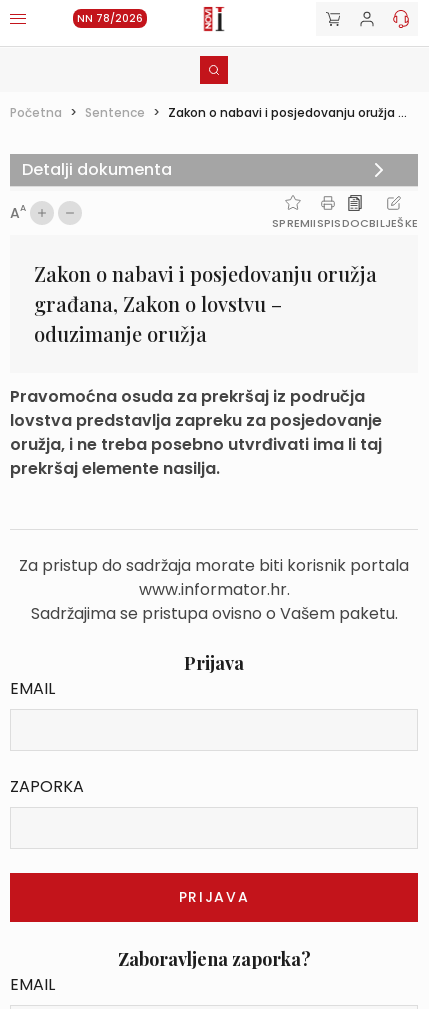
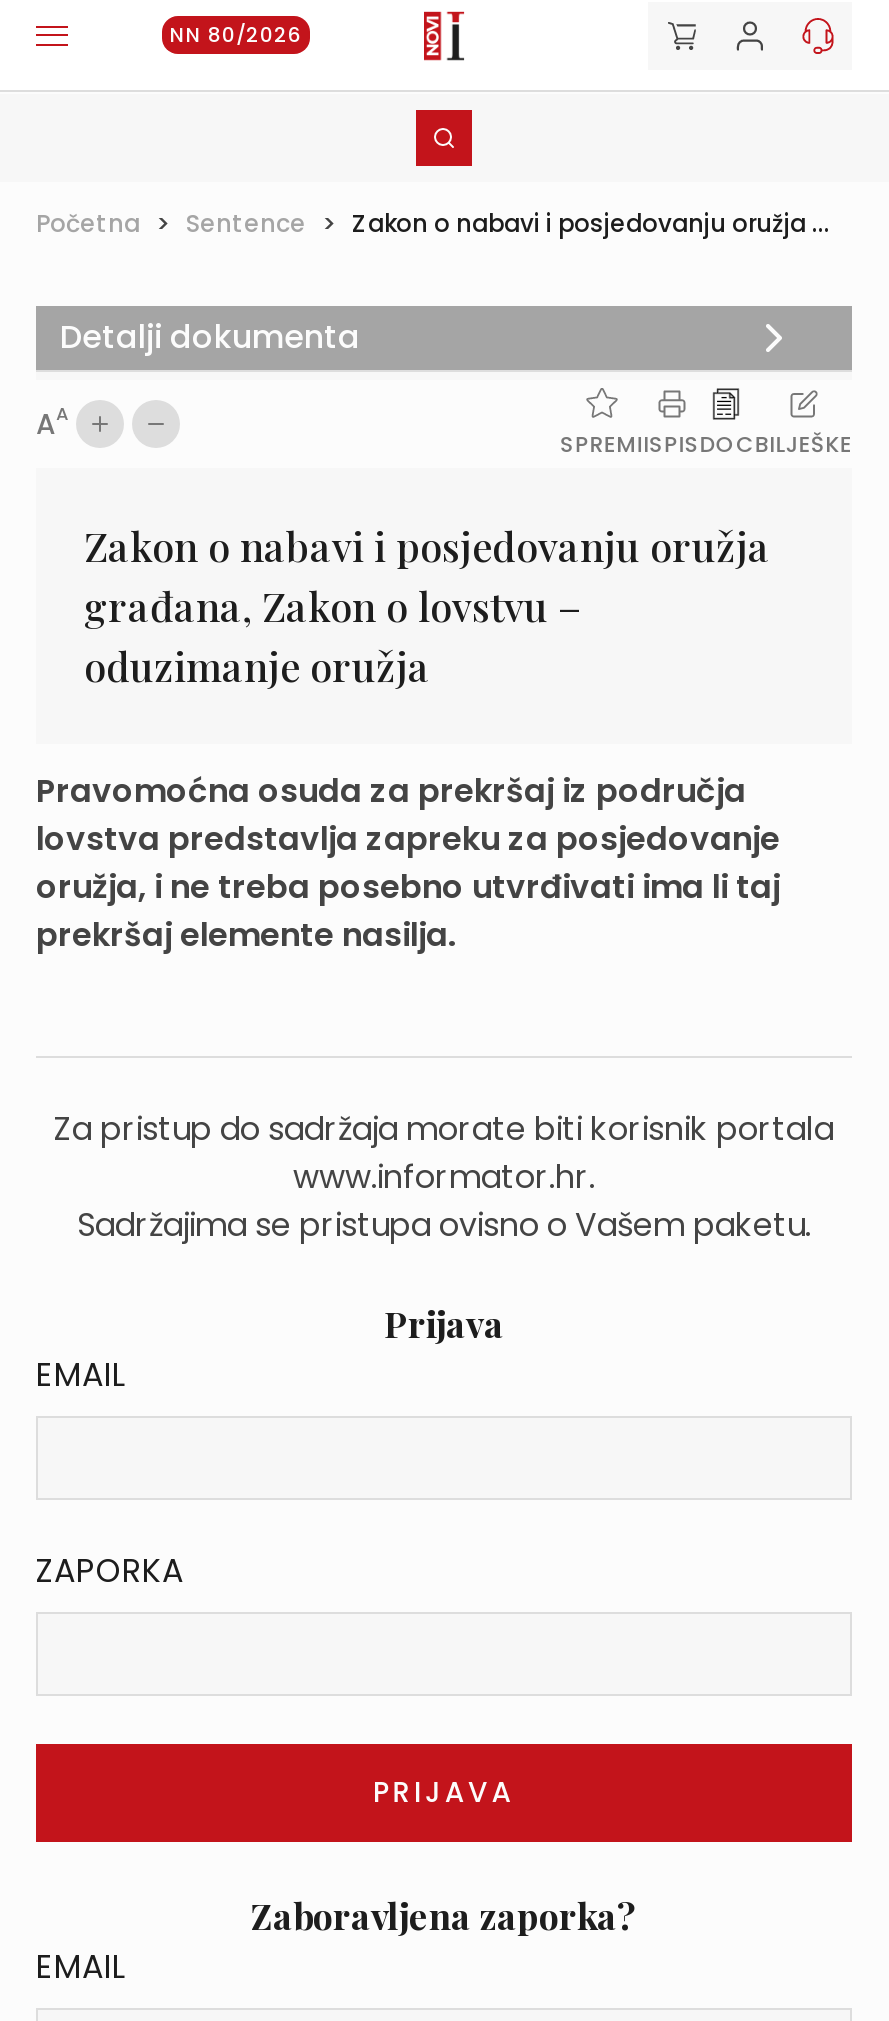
[77,11,143,26] NN 78/2026 -> [170,20,302,50] NN 80/2026

